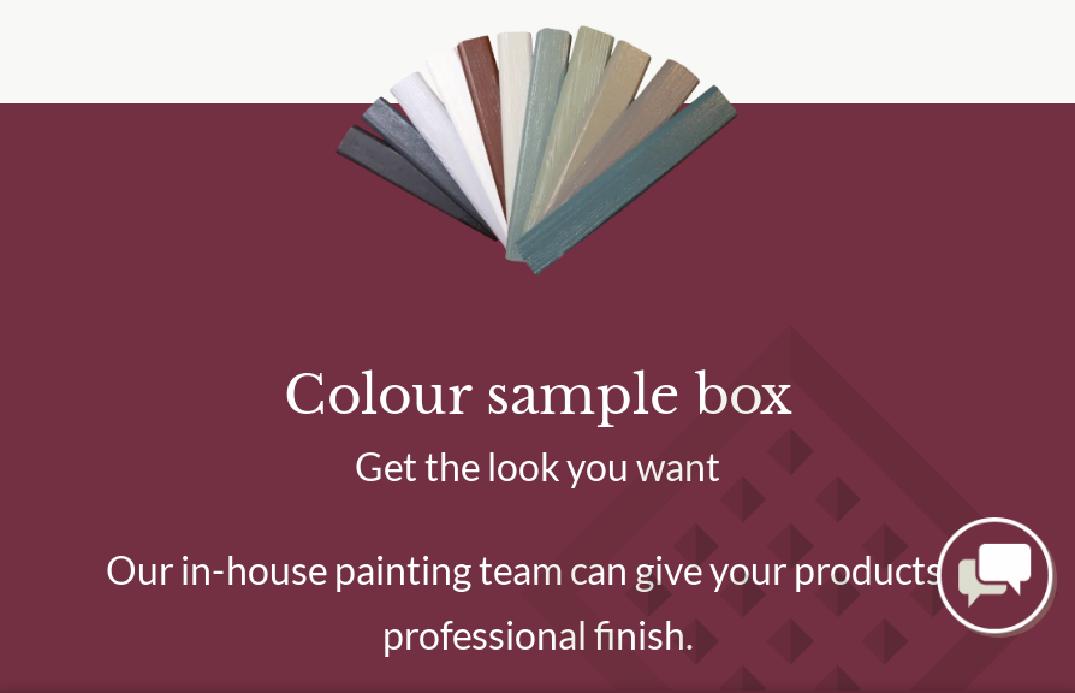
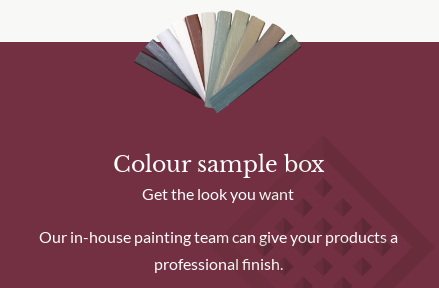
[939,515,1057,638] [image] -> none

